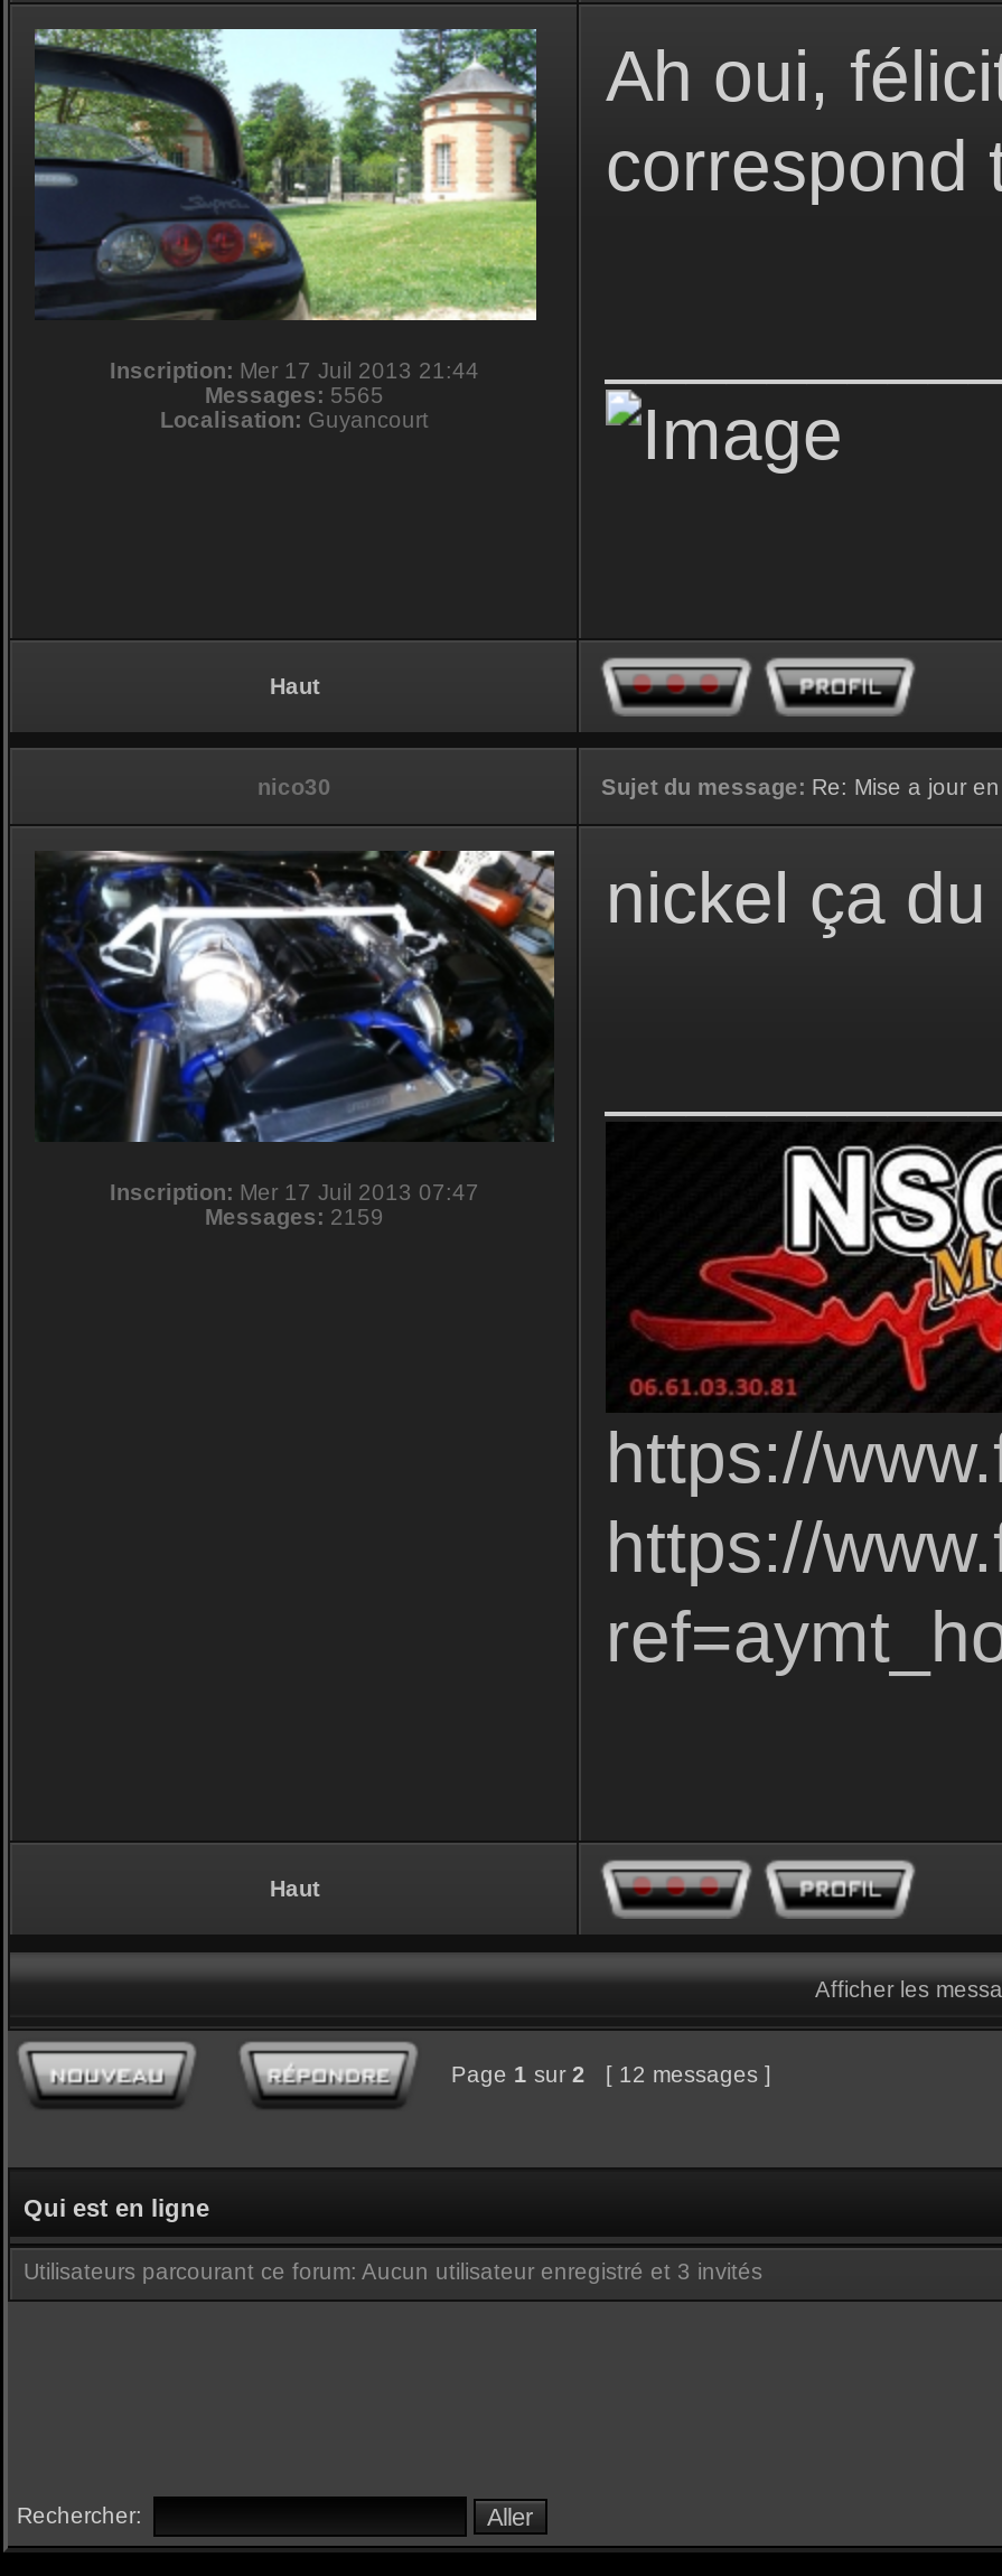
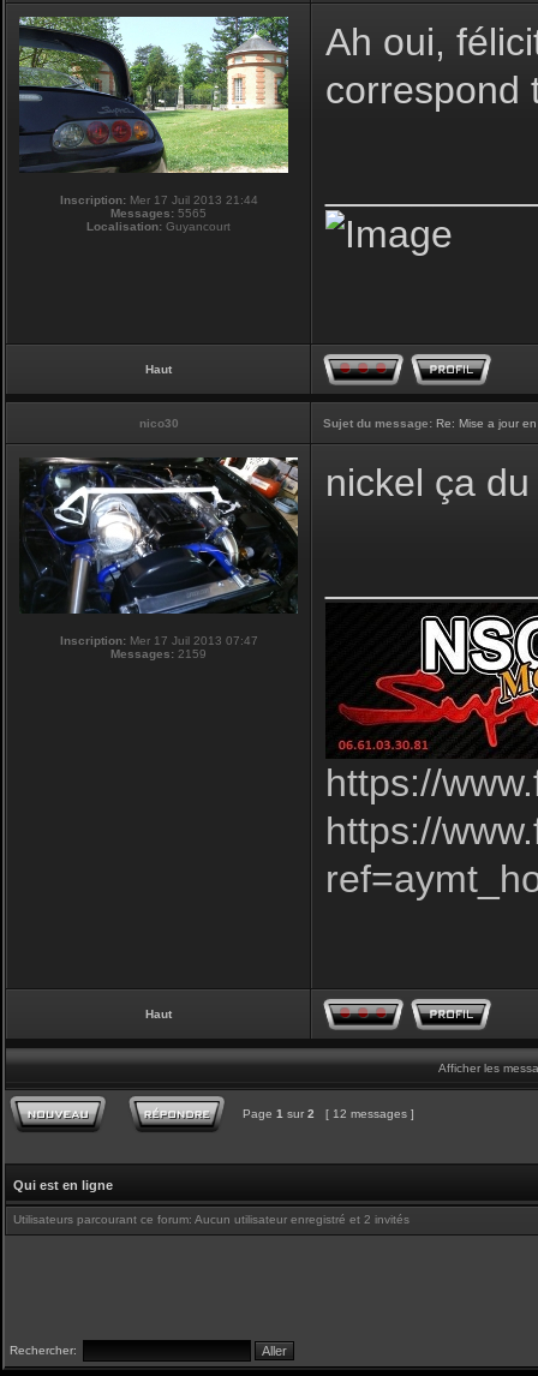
[24,2259,762,2284] Utilisateurs parcourant ce forum: Aucun utilisateur enregistré et 3 invités -> [13,1213,410,1226] Utilisateurs parcourant ce forum: Aucun utilisateur enregistré et 2 invités

